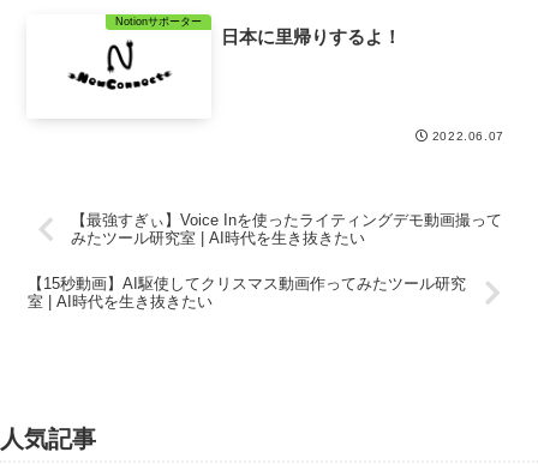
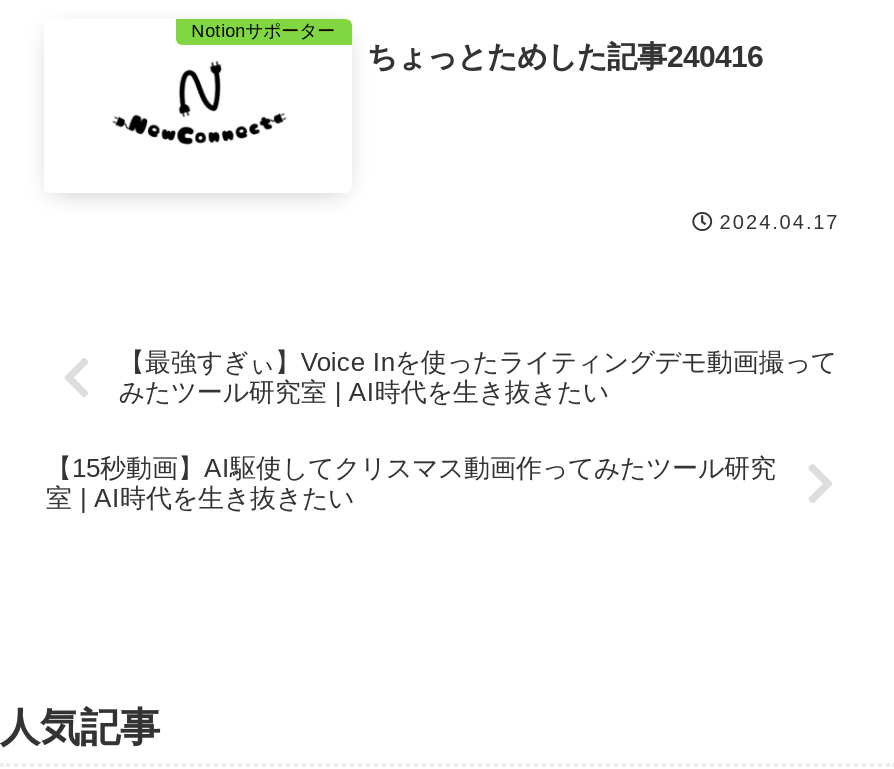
[220,26,400,47] 日本に里帰りするよ！ -> [367,39,771,73] ちょっとためした記事240416
[432,129,504,142] 2022.06.07 -> [720,210,840,232] 2024.04.17

